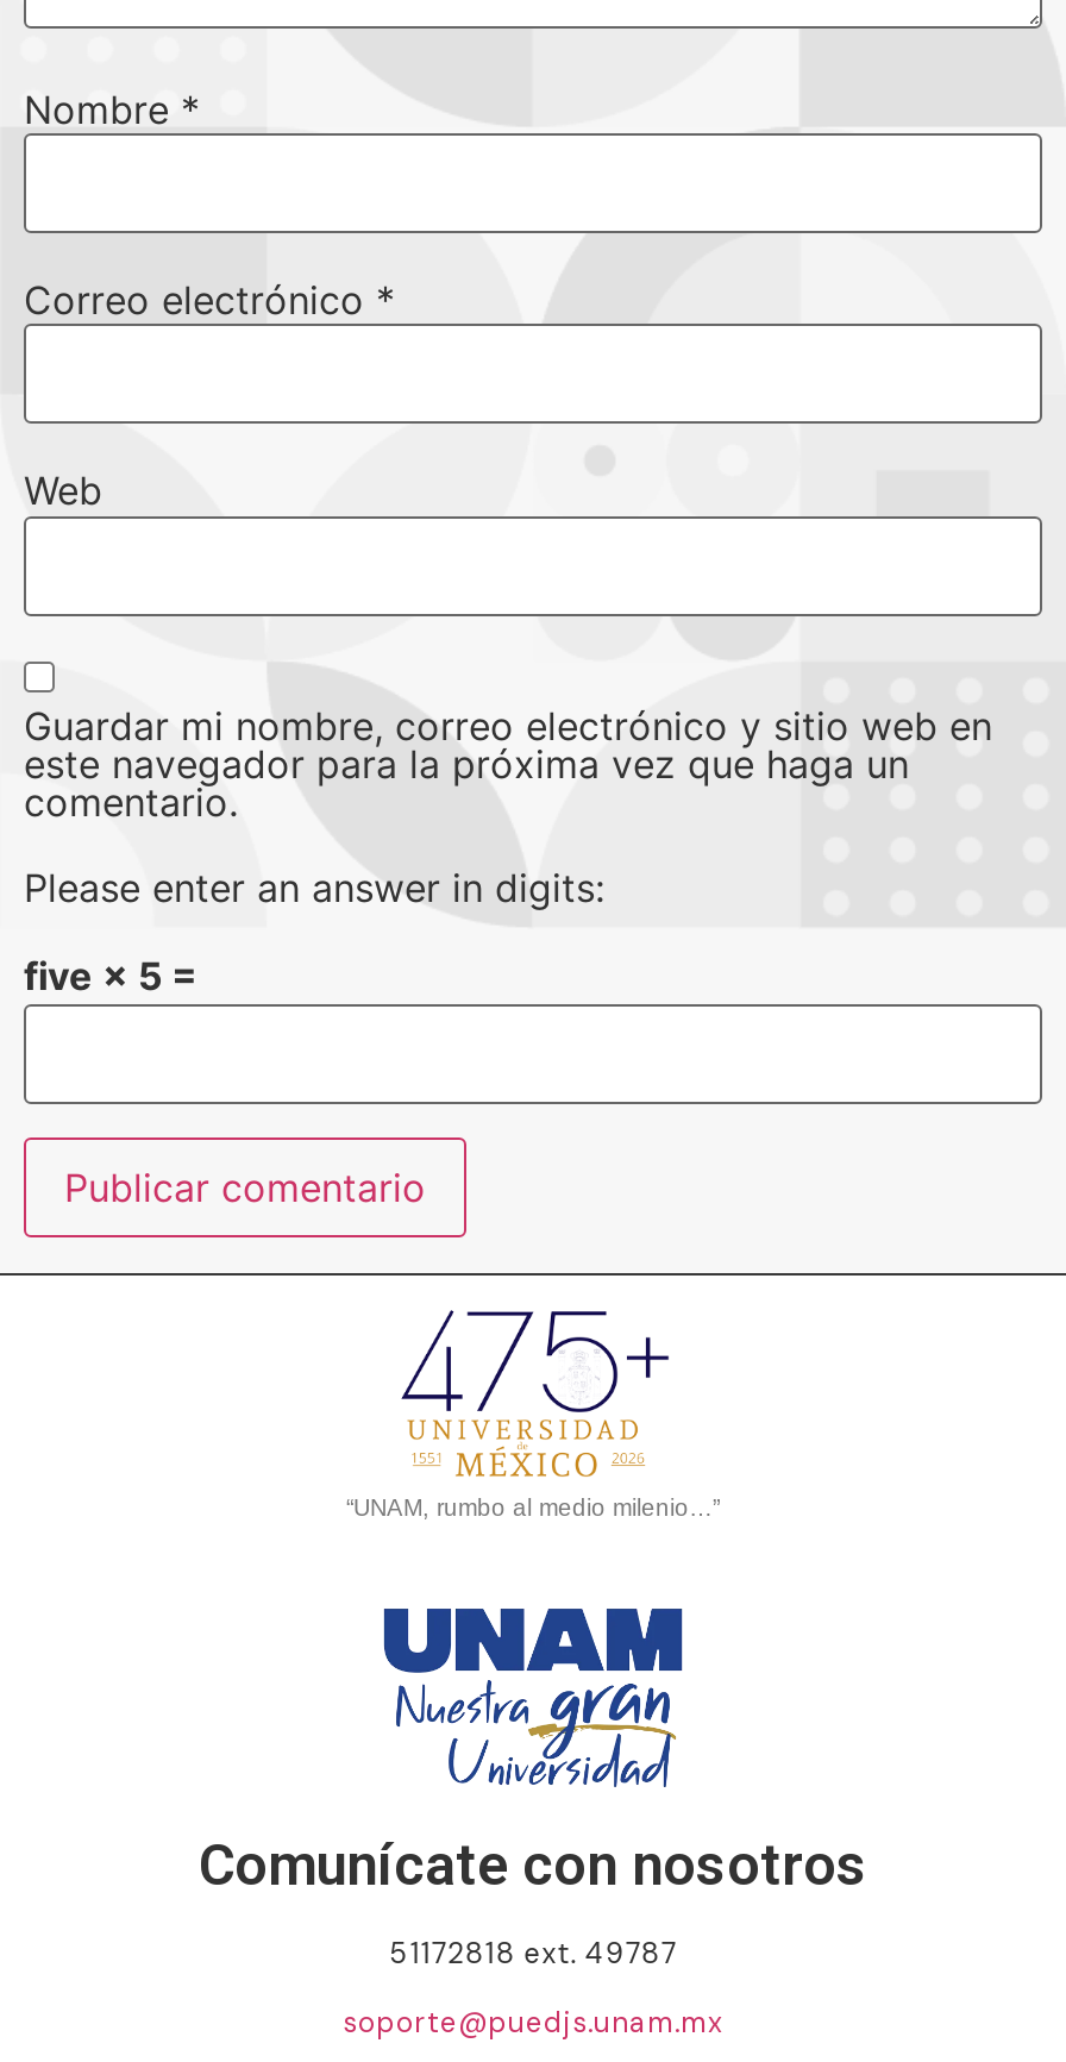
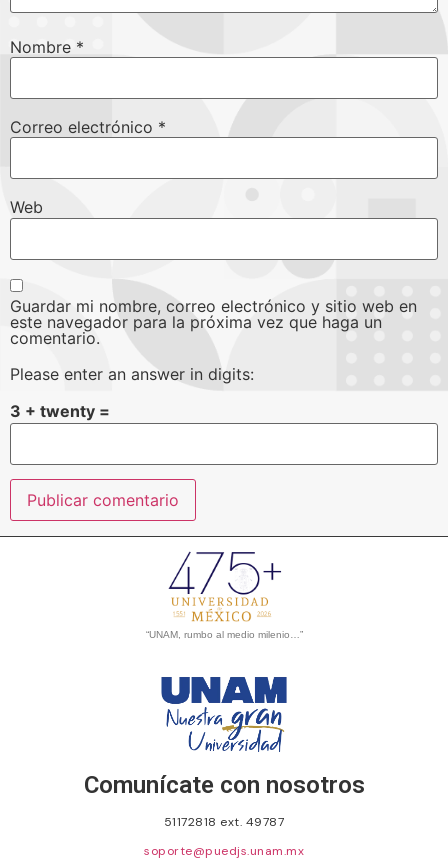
[24,952,197,999] five × 5 = -> [10,401,110,421] 3 + twenty =

